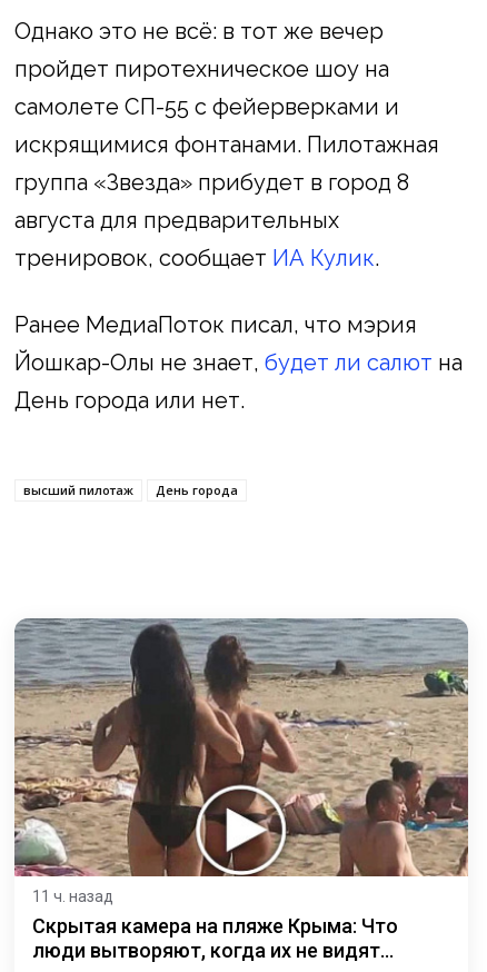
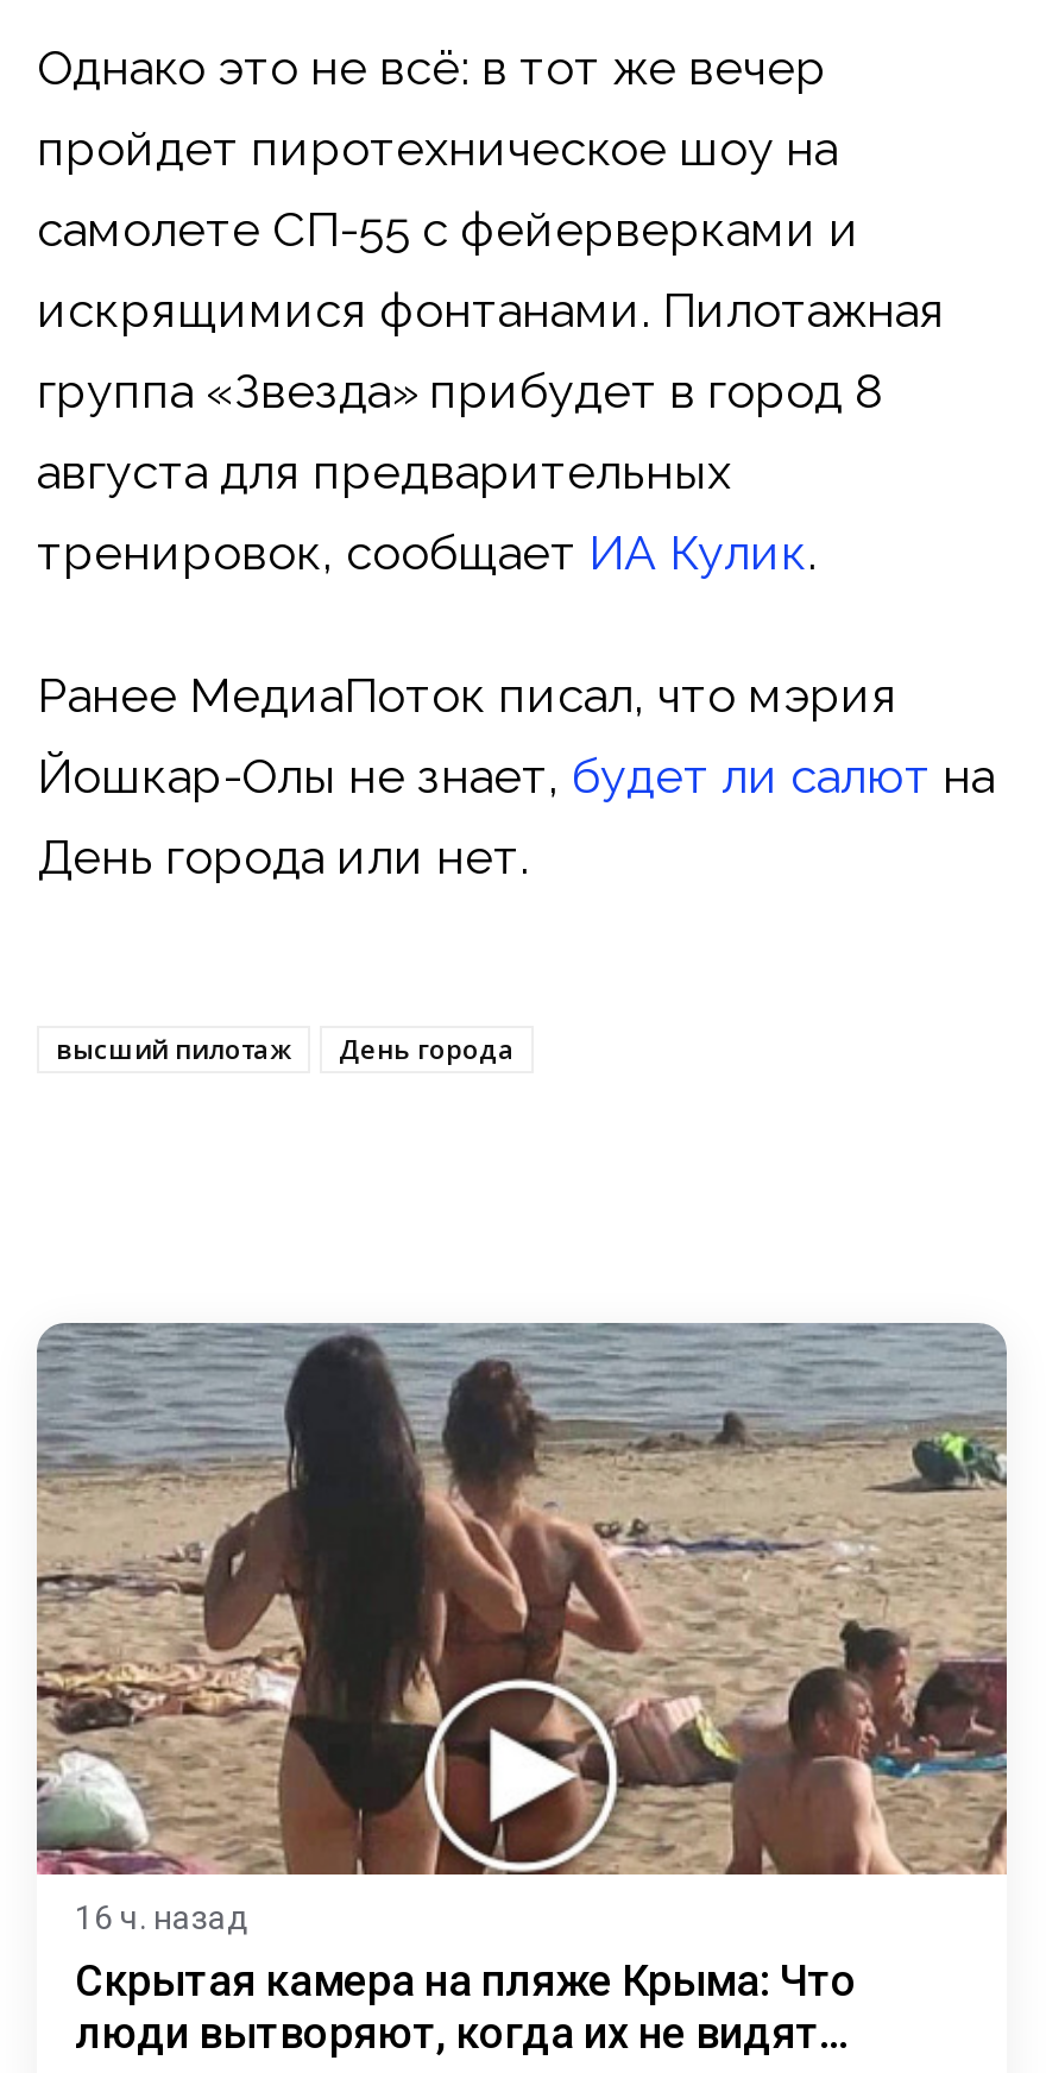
[32,888,113,906] 11 ч. назад -> [75,1899,248,1937] 16 ч. назад

